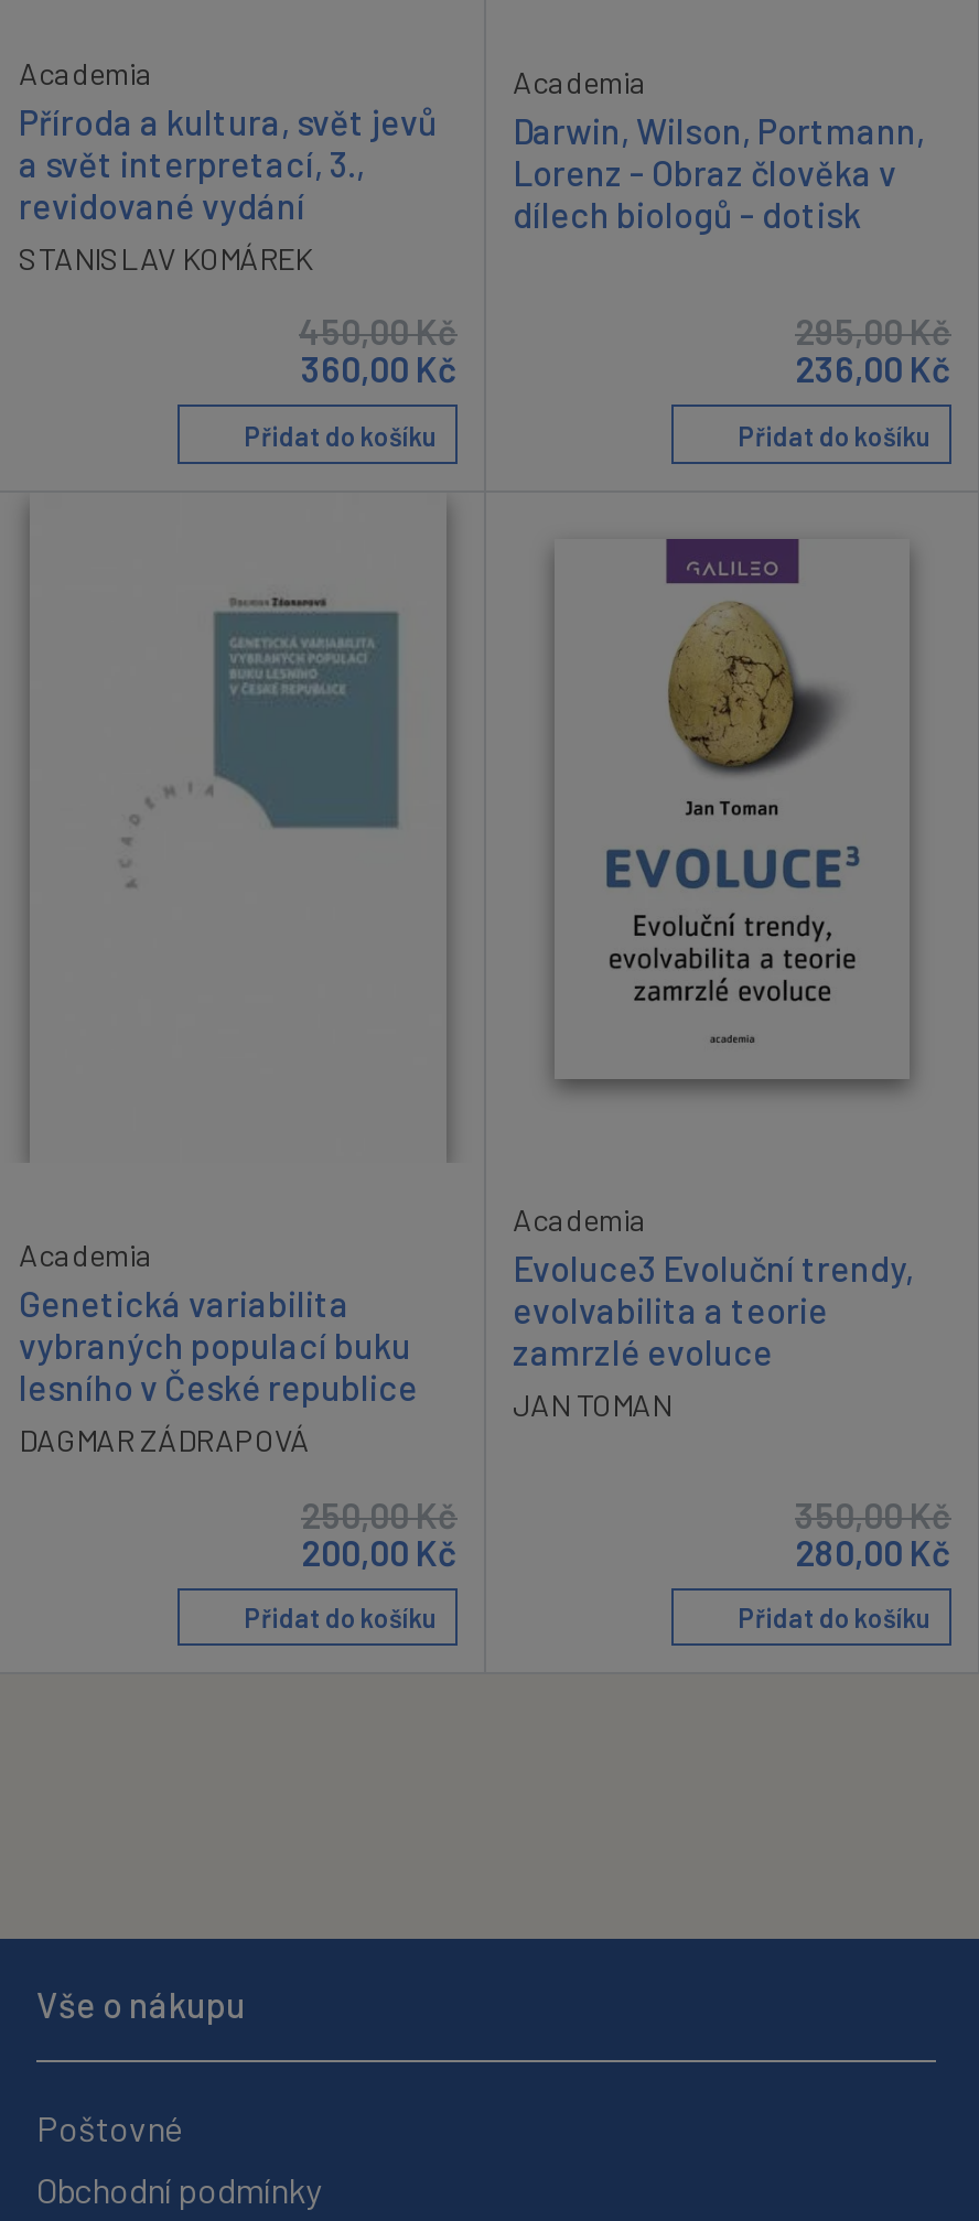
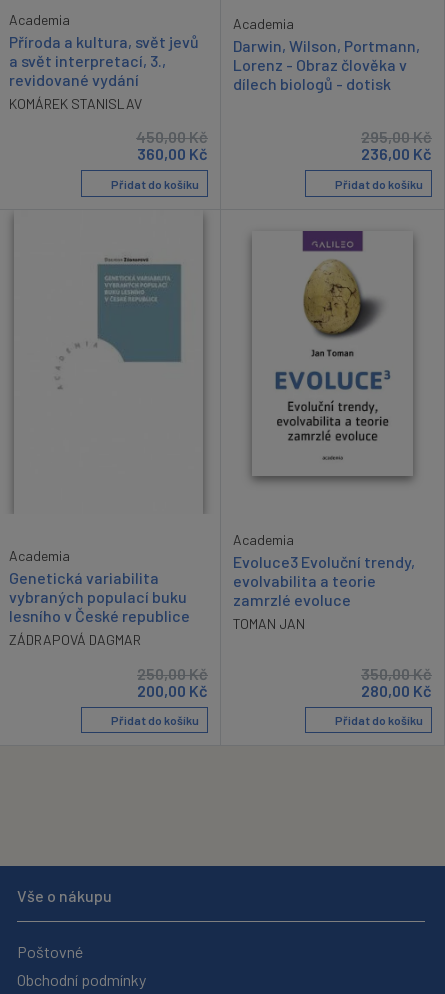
[19,239,312,276] STANISLAV KOMÁREK -> [9,95,142,112] KOMÁREK STANISLAV
[513,1385,671,1422] JAN TOMAN -> [233,615,305,632] TOMAN JAN
[19,1421,310,1458] DAGMAR ZÁDRAPOVÁ -> [9,631,141,648] ZÁDRAPOVÁ DAGMAR

